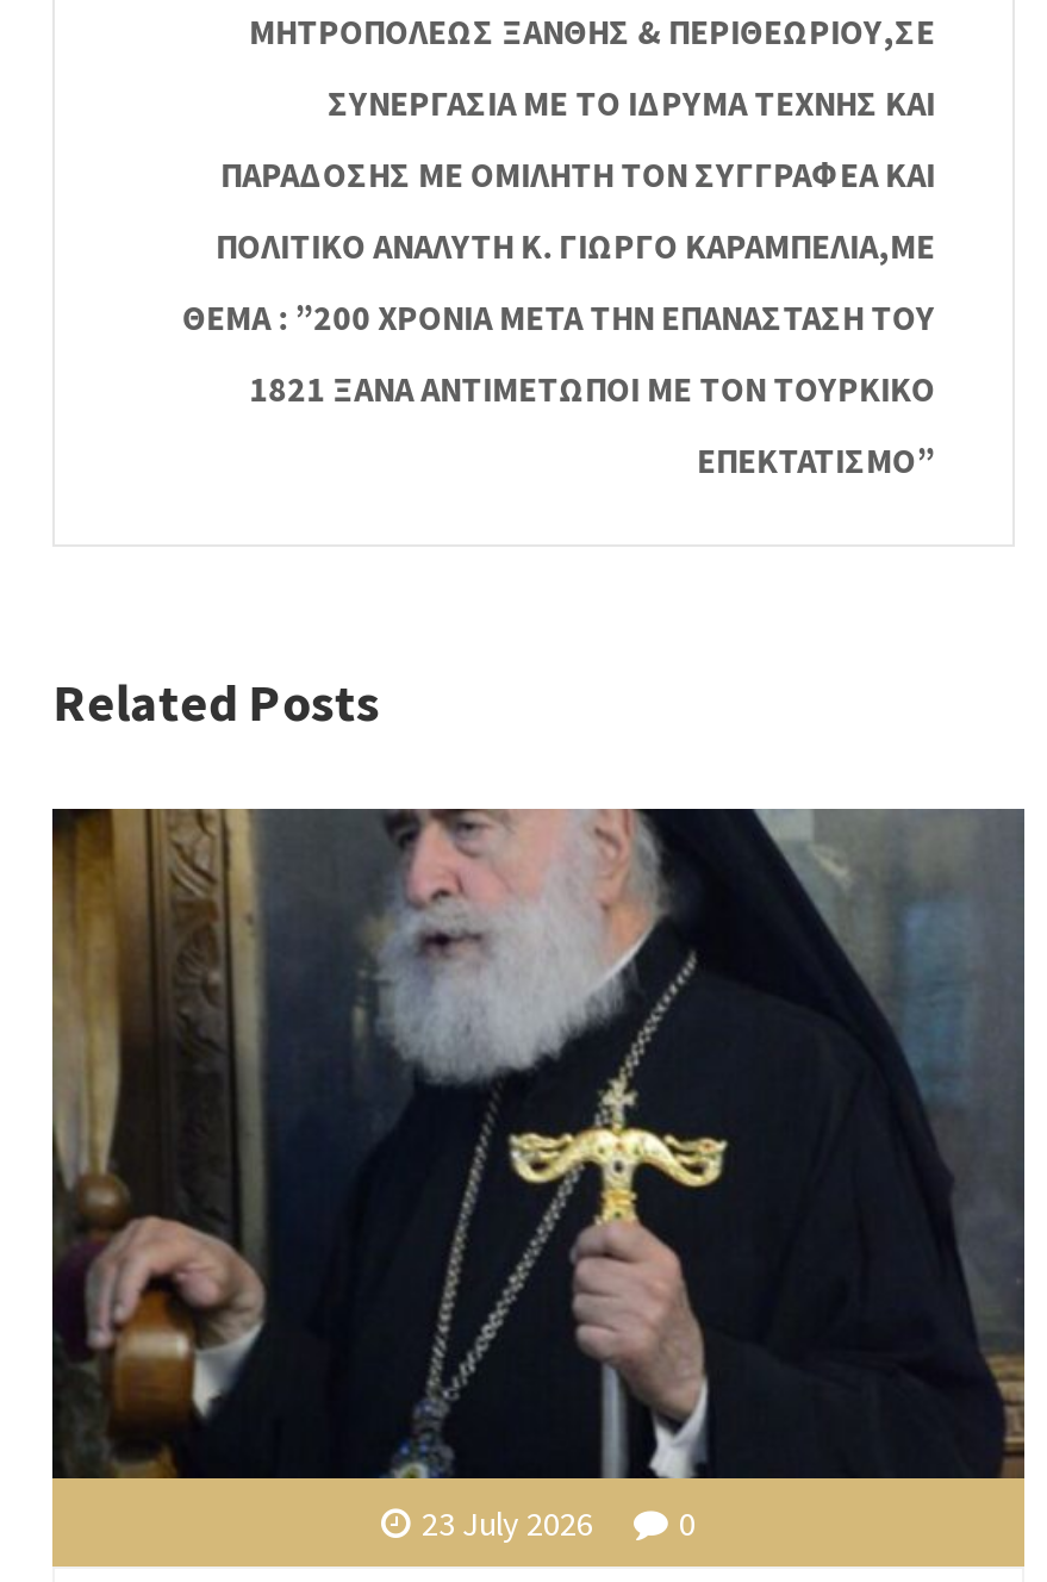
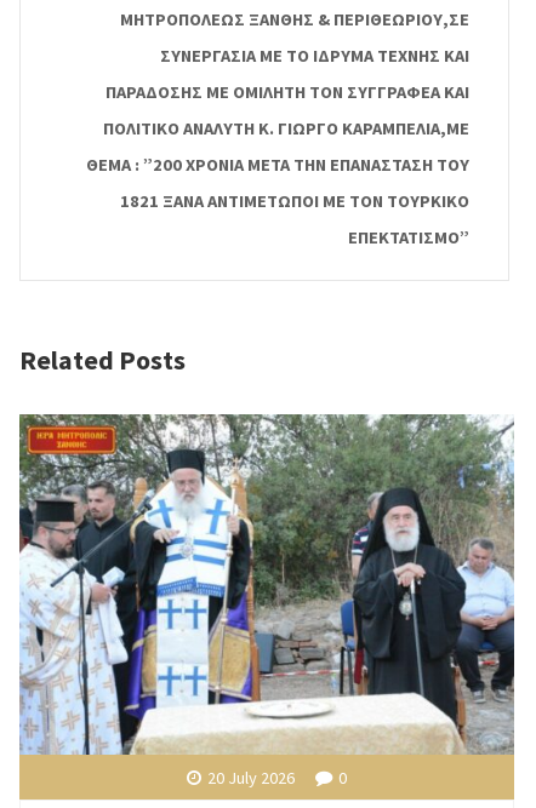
[50,806,1027,1544] [image] | 23 July 2026 0 -> [18,413,514,788] [image] | 20 July 2026 0

